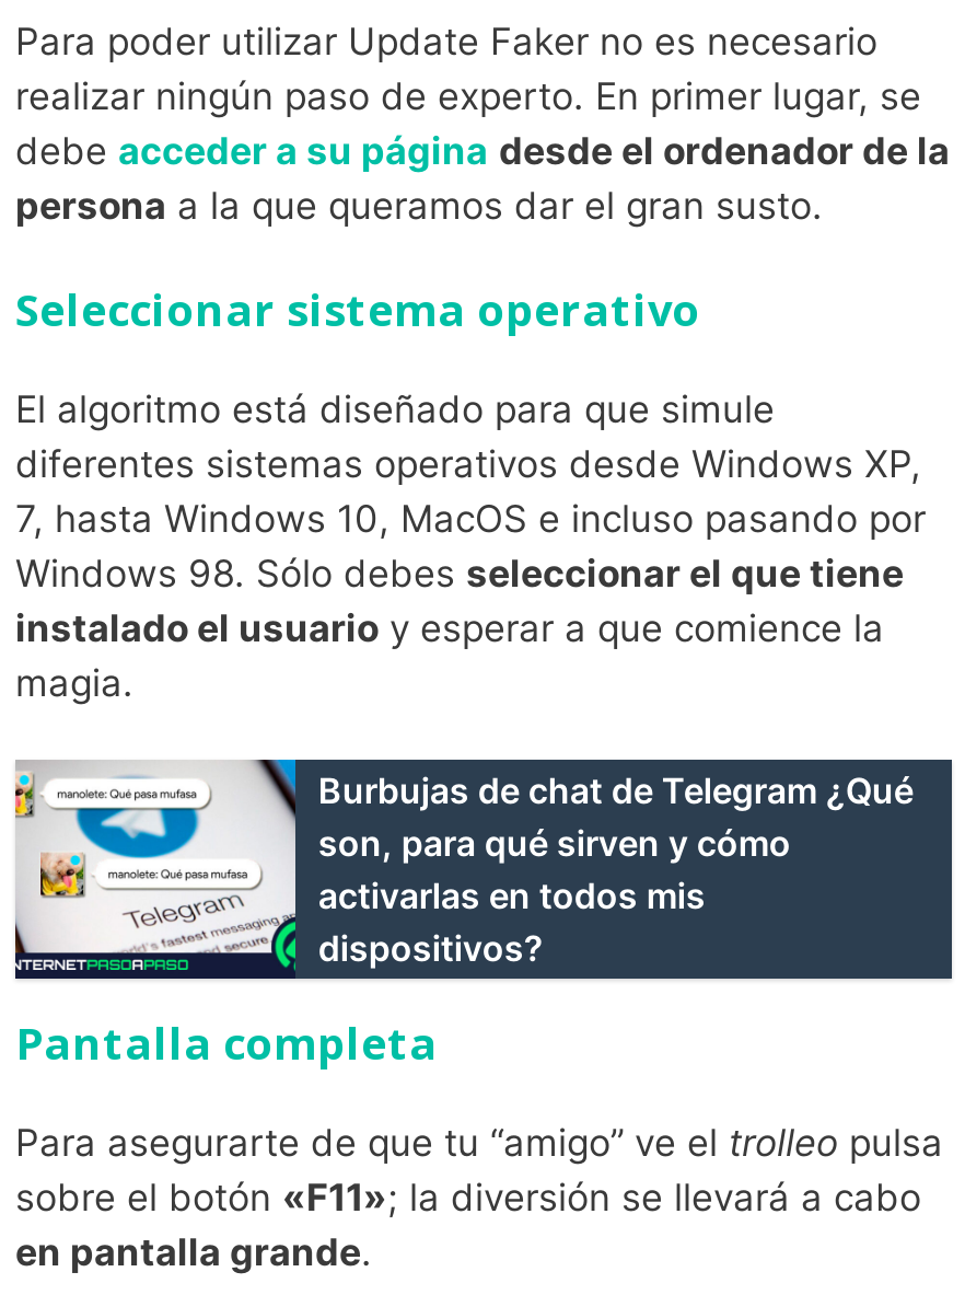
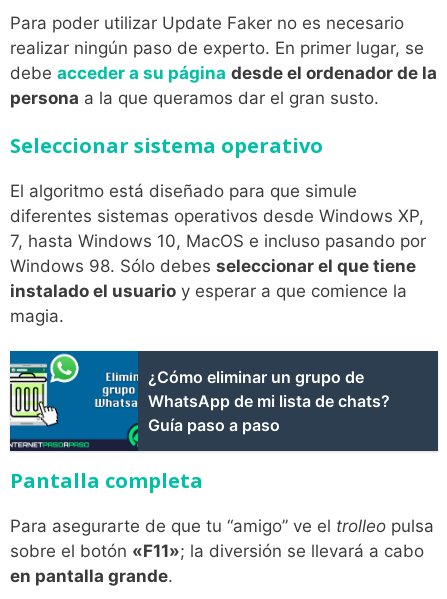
[13,758,913,971] [image] | Burbujas de chat de Telegram ¿Qué | son, para qué sirven y cómo | activarlas en todos mis | dispositivos? -> [9,350,390,440] [image] | ¿Cómo eliminar un grupo de | WhatsApp de mi lista de chats? | Guía paso a paso

